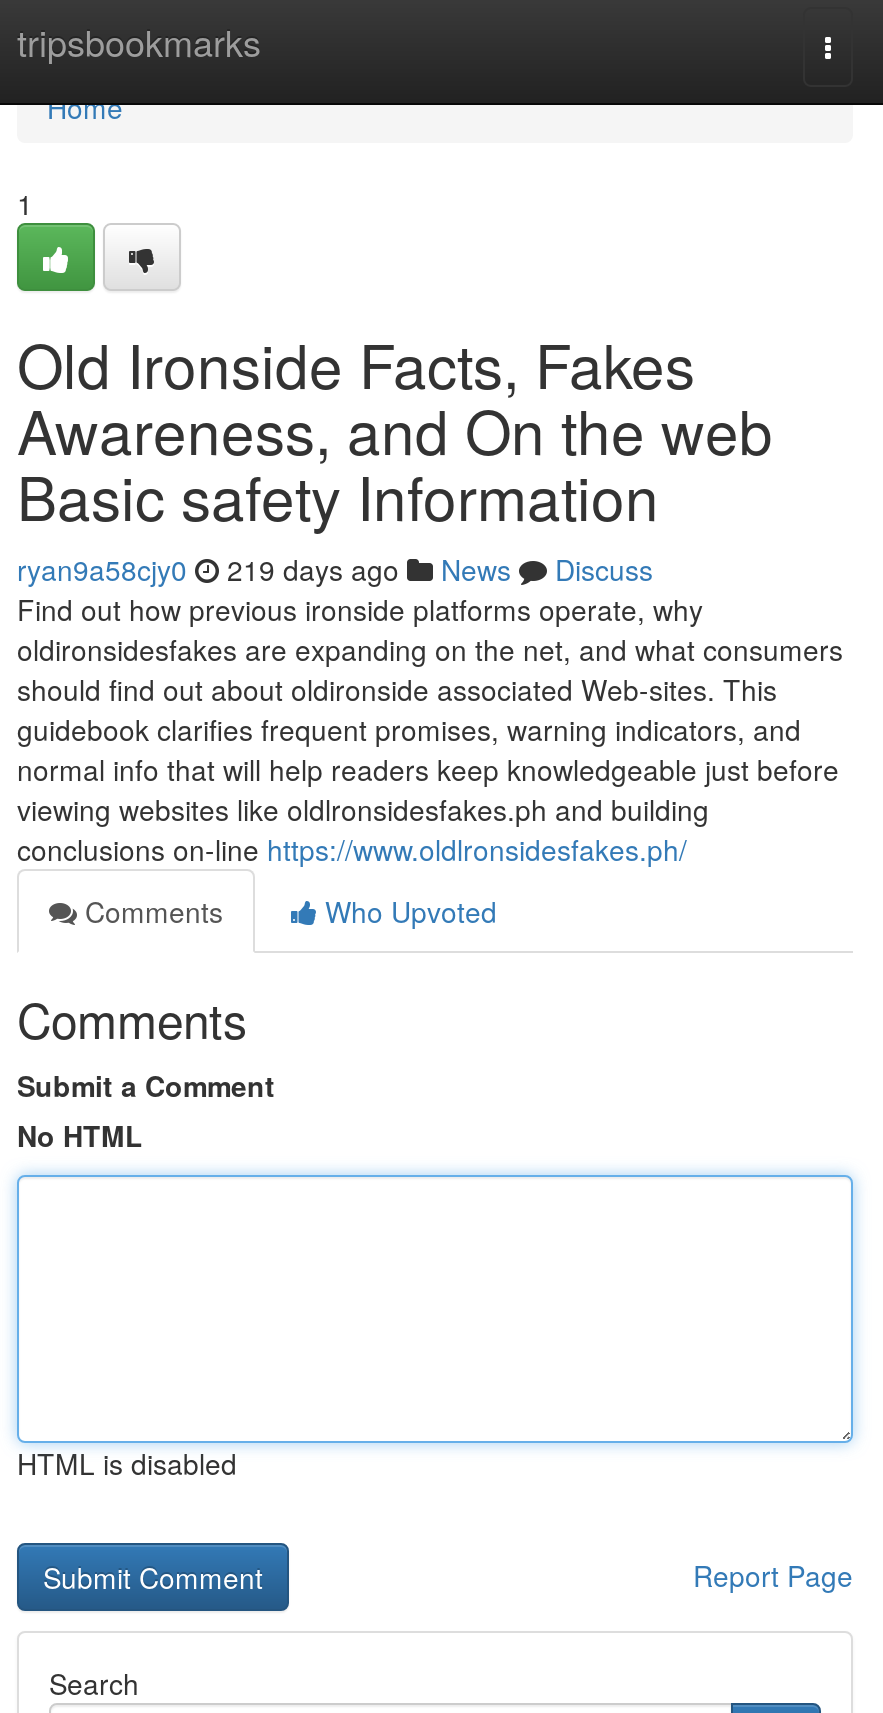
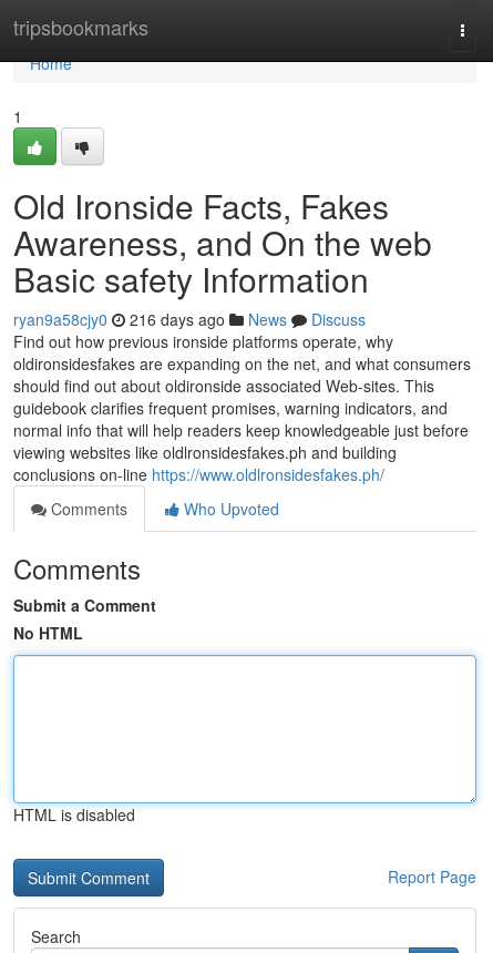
[17,549,653,589] ryan9a58cjy0 219 days ago News Discuss -> [13,308,366,330] ryan9a58cjy0 216 days ago News Discuss

